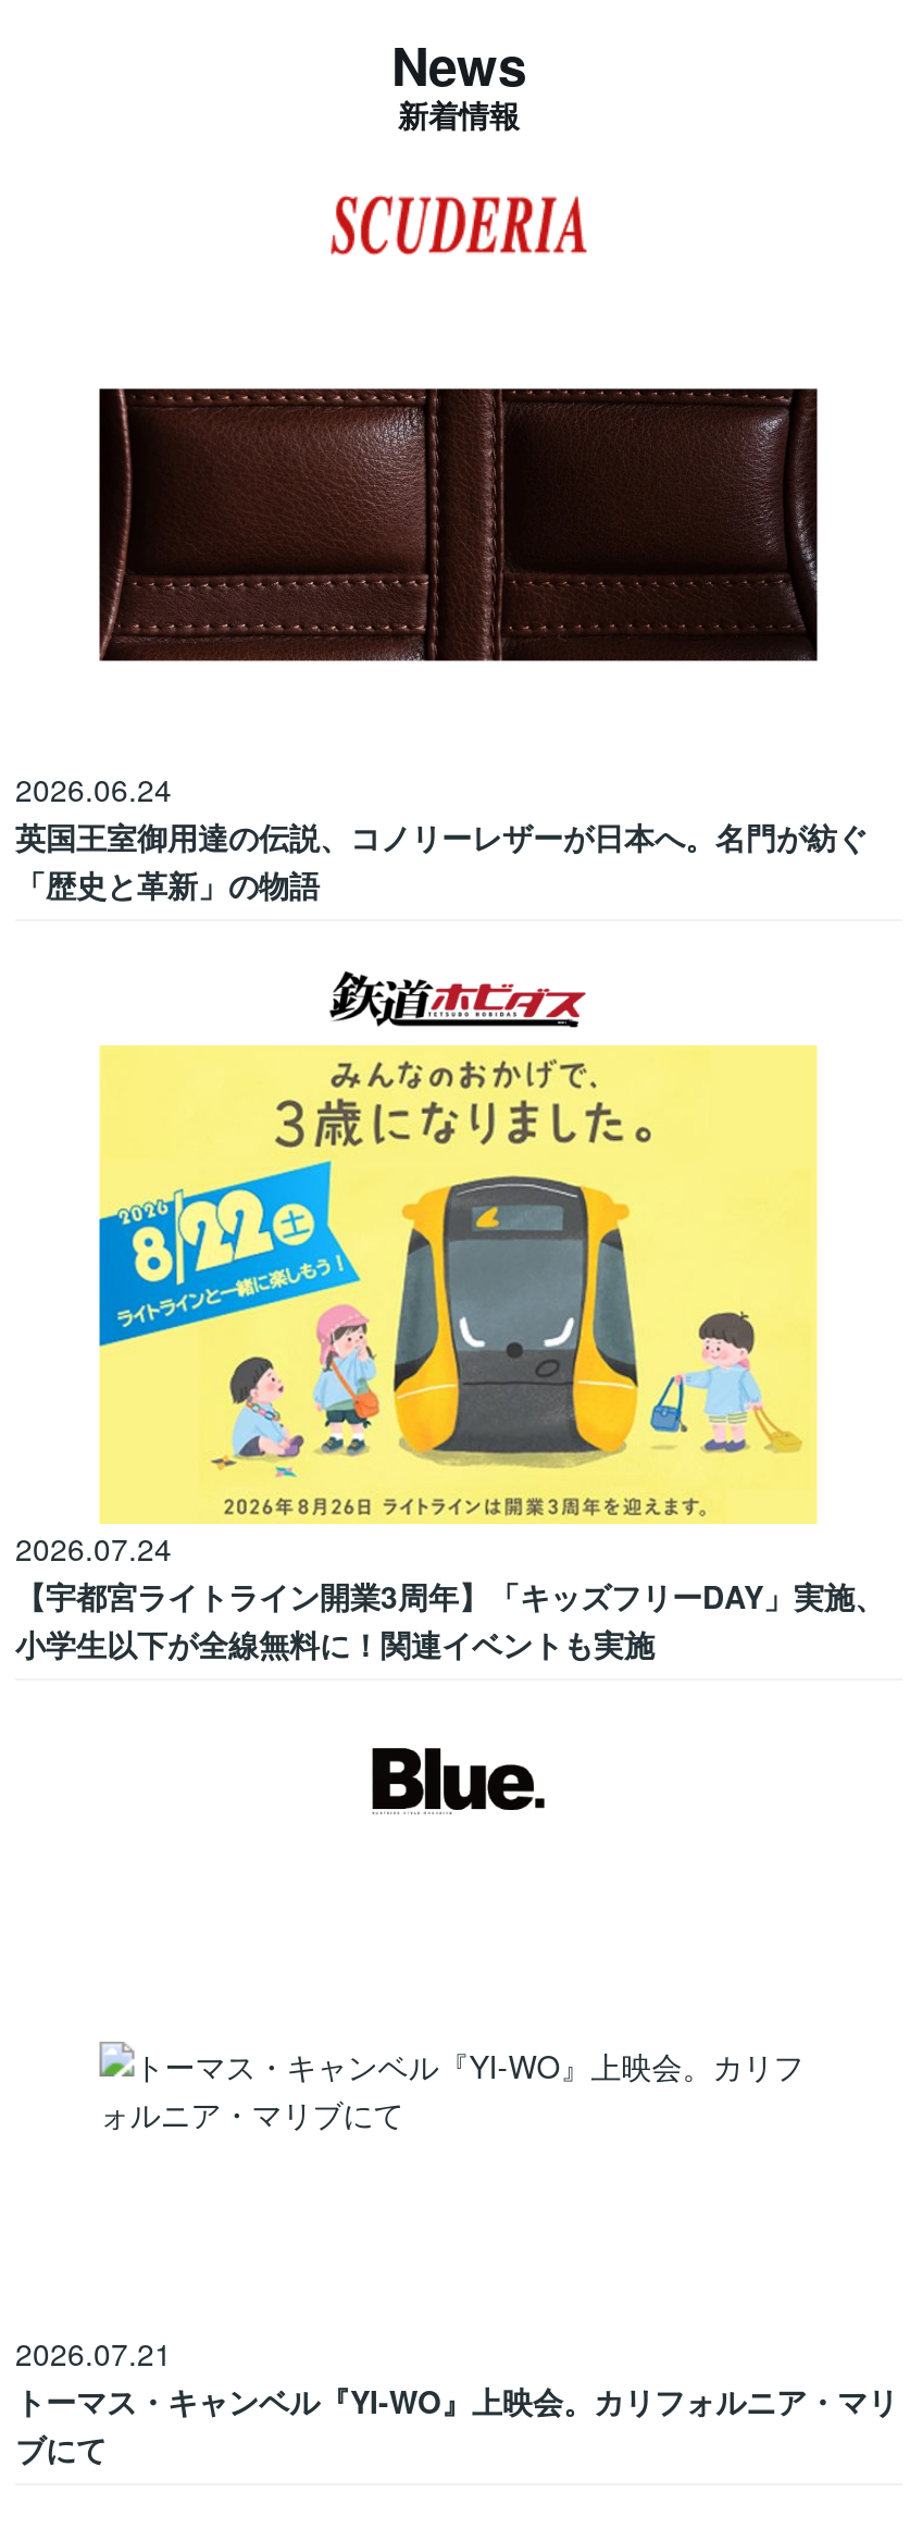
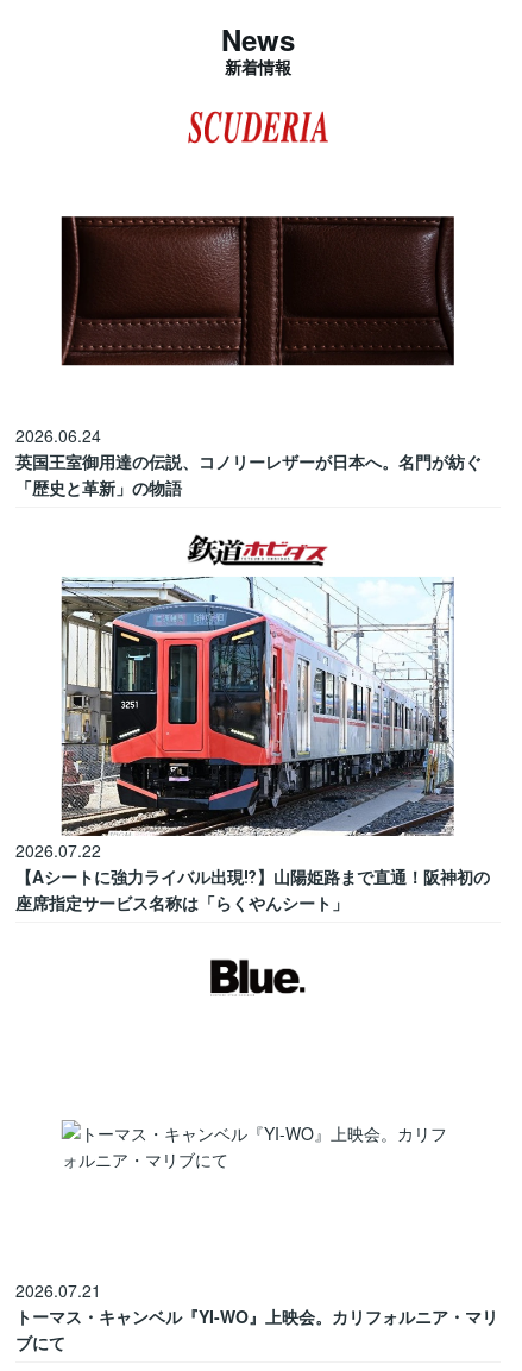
[15,1043,885,1666] [image] | 2026.07.24 | 【宇都宮ライトライン開業3周年】「キッズフリーDAY」実施、 | 小学生以下が全線無料に！関連イベントも実施 -> [15,576,490,915] [image] | 2026.07.22 | 【Aシートに強力ライバル出現⁉】山陽姫路まで直通！阪神初の | 座席指定サービス名称は「らくやんシート」

